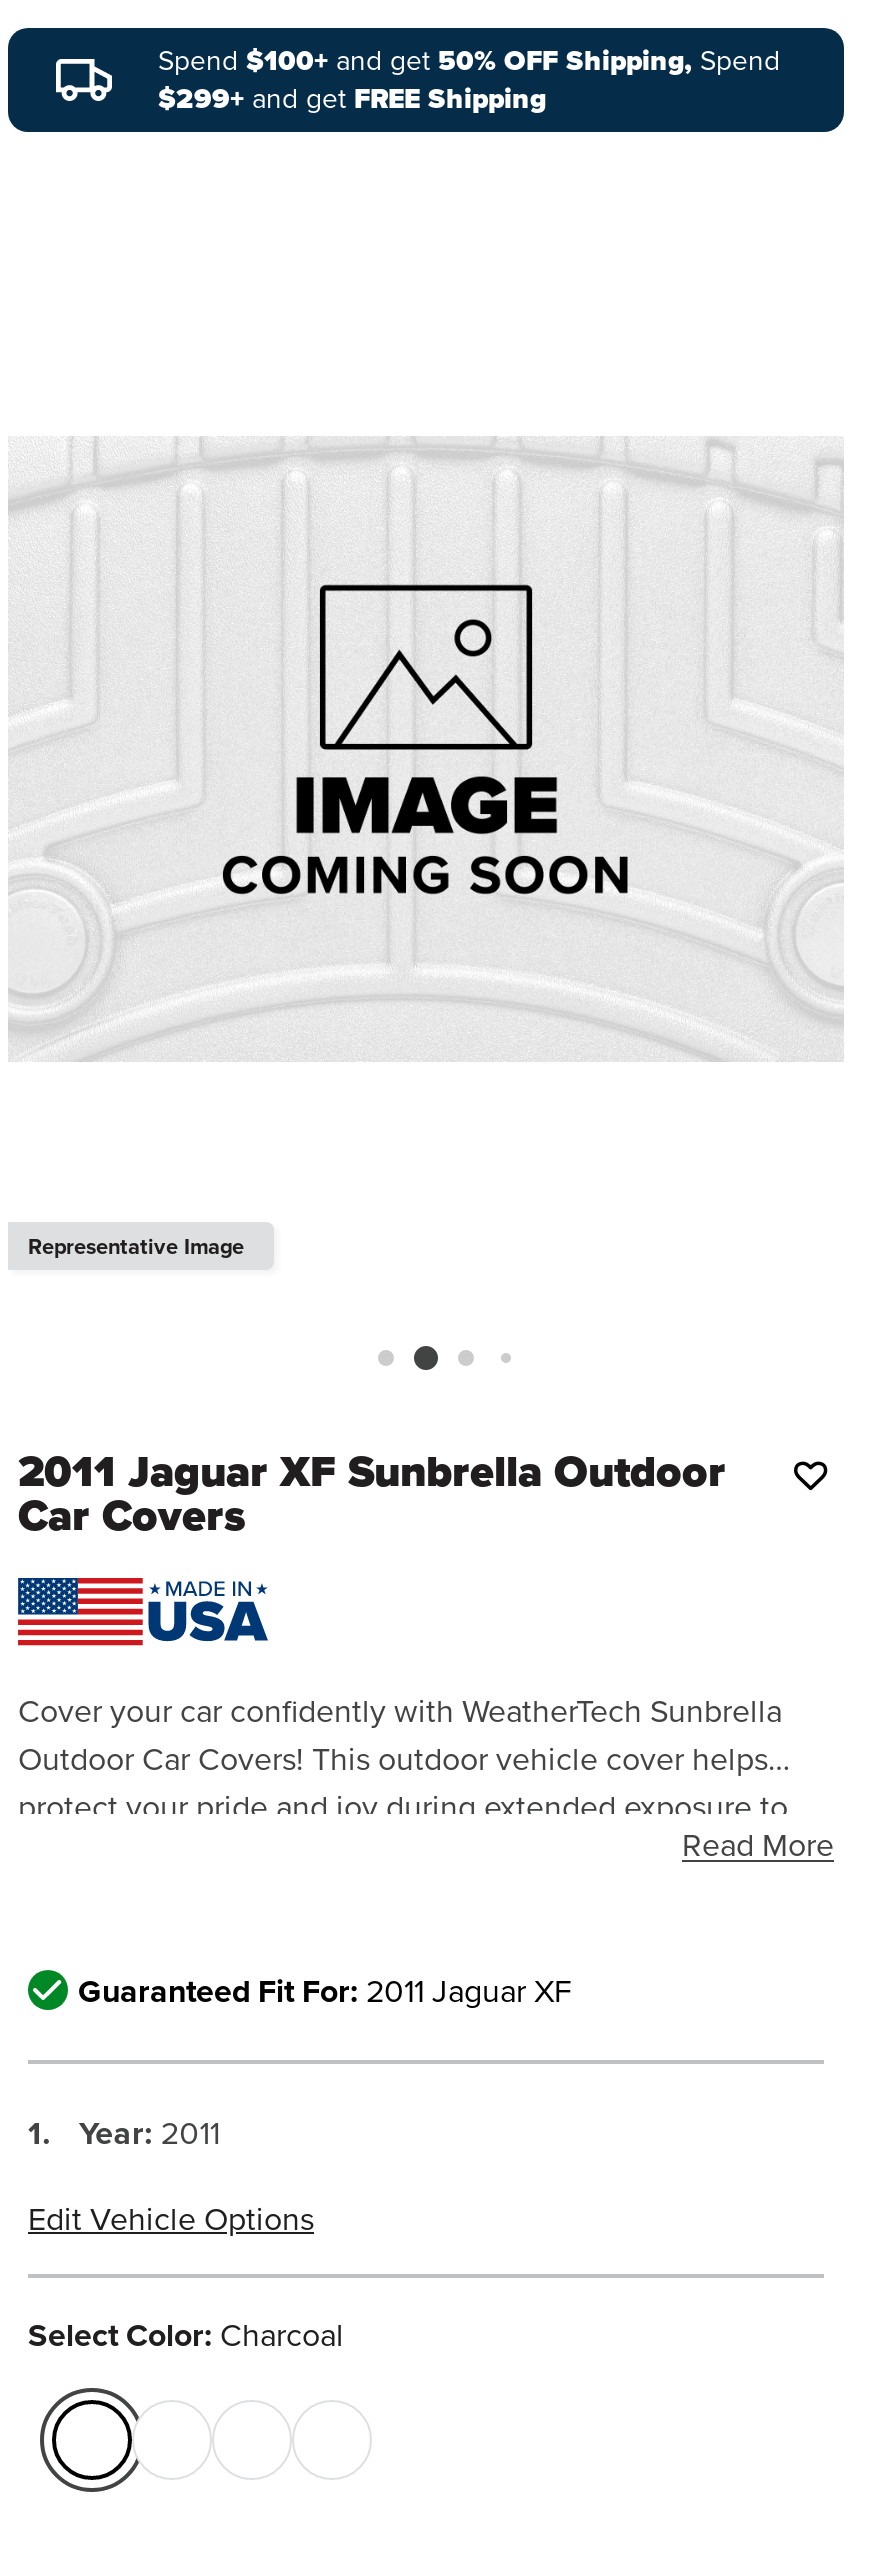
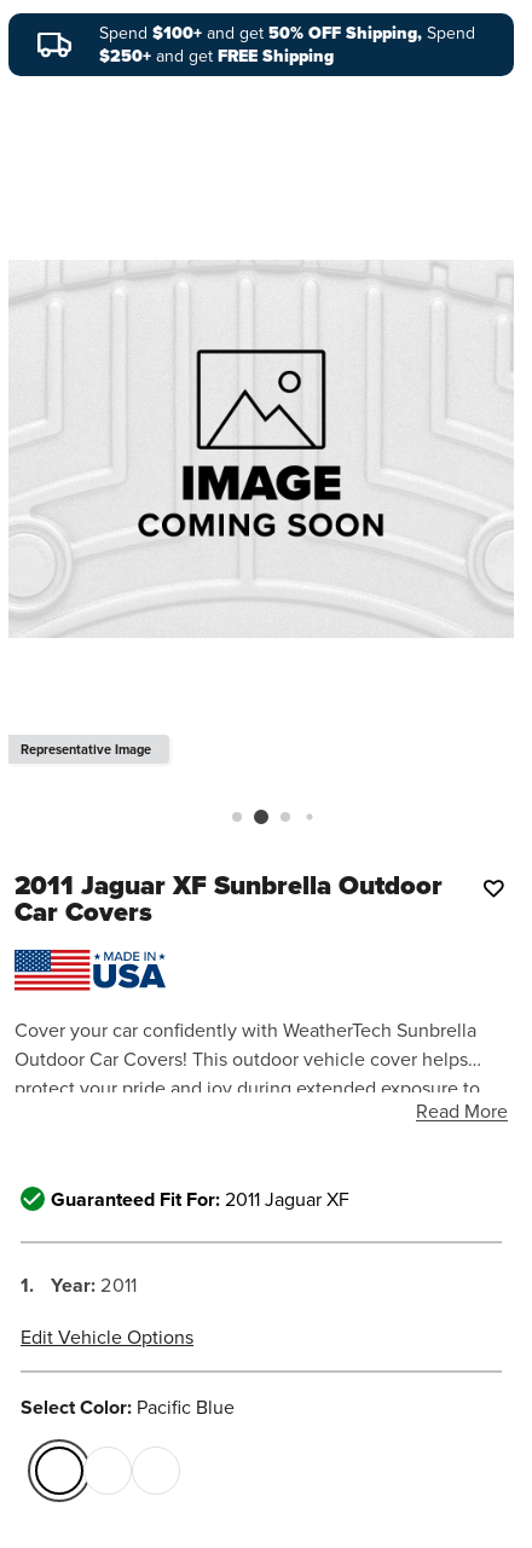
[158,78,546,120] $299+ and get FREE Shipping -> [99,44,334,69] $250+ and get FREE Shipping
[28,2313,344,2359] Select Color: Charcoal -> [21,1394,235,1422] Select Color: Pacific Blue

